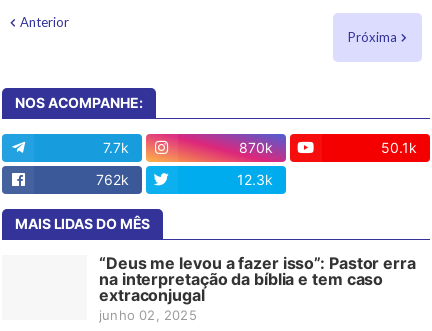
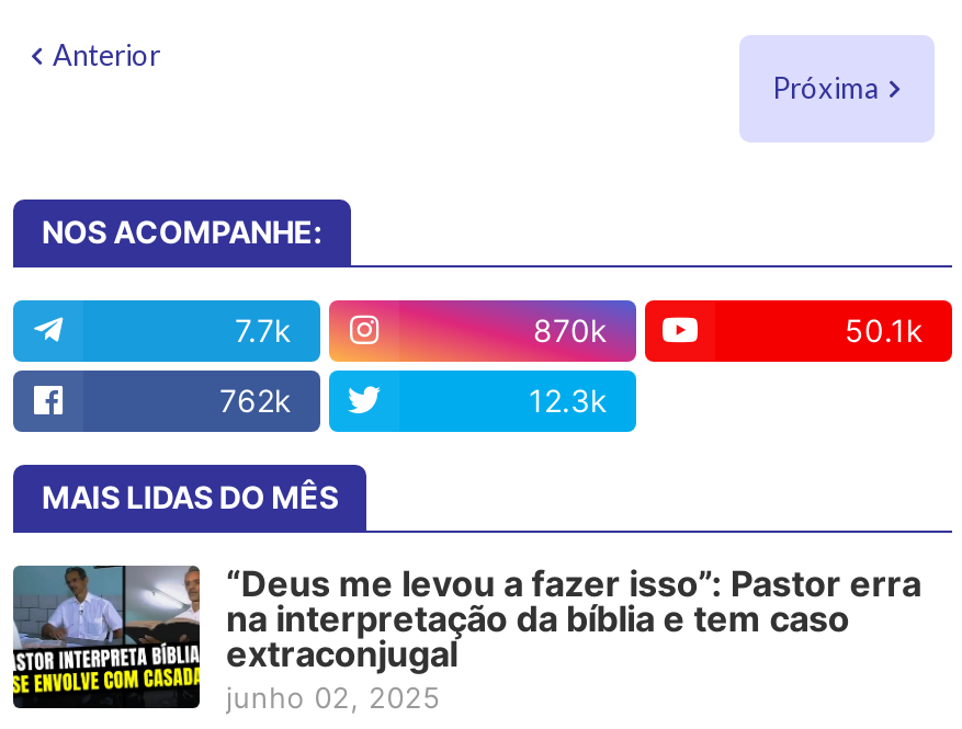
none -> [11,563,202,710] [image]

